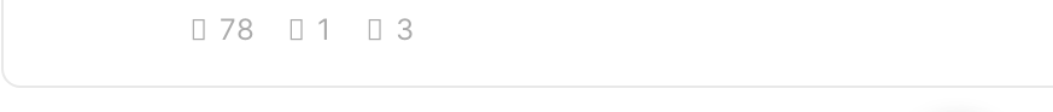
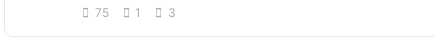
[220,11,415,47] 78 1 3 -> [94,5,175,20] 75 1 3

